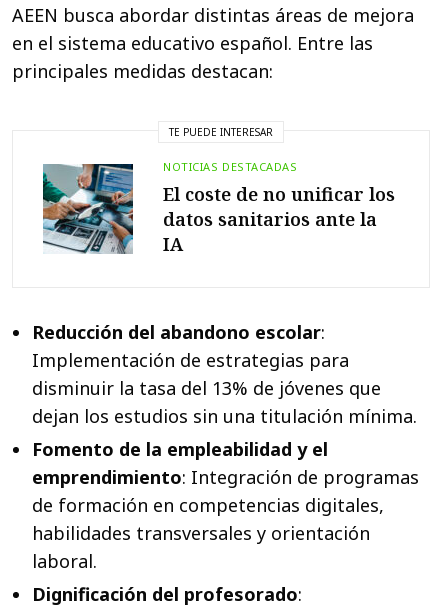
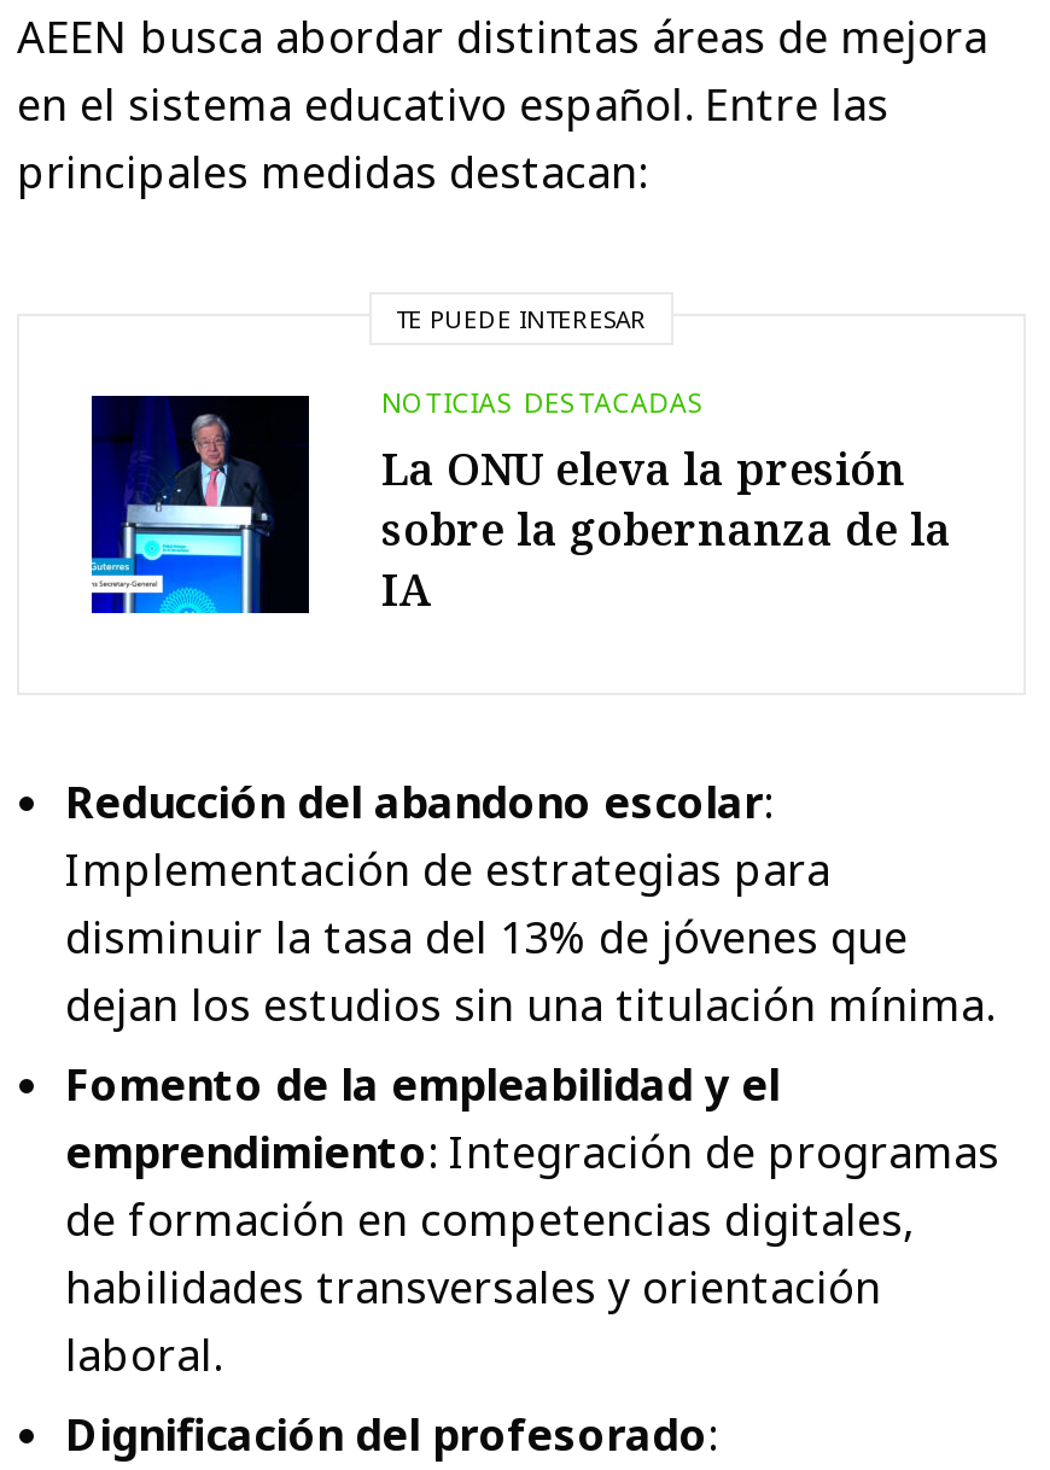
[42,163,395,255] [image] | El coste de no unificar los | datos sanitarios ante la -> [89,393,951,616] [image] | La ONU eleva la presión | sobre la gobernanza de la

